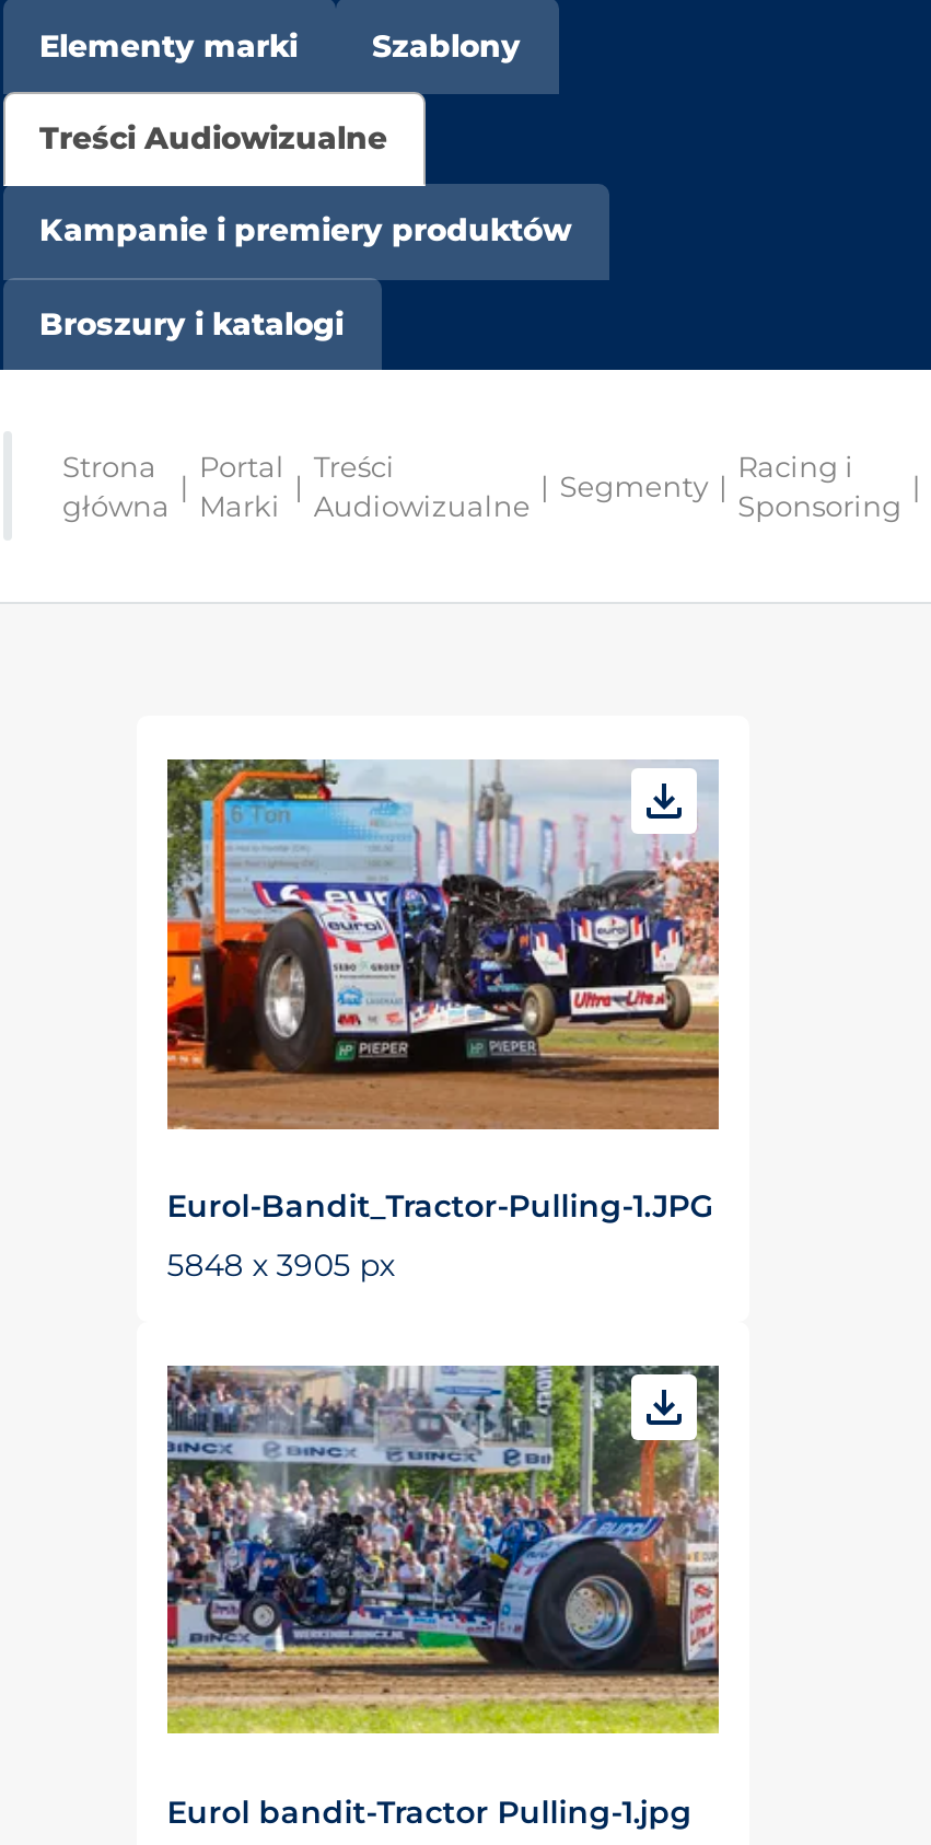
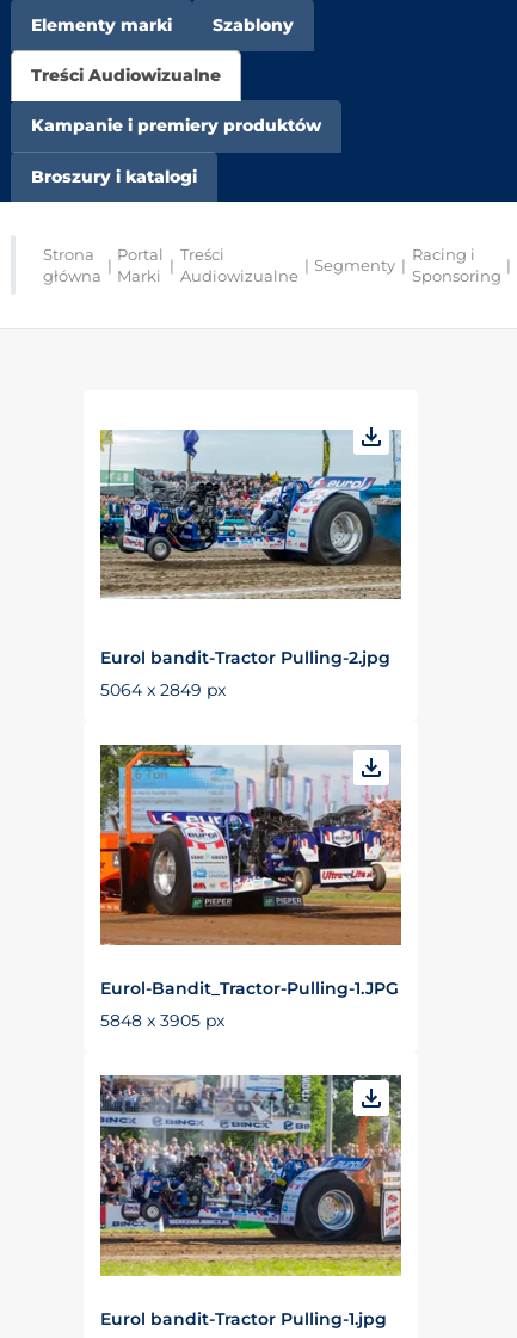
none -> [99,415,402,700] [image] | Eurol bandit-Tractor Pulling-2.jpg | 5064 x 2849 px

